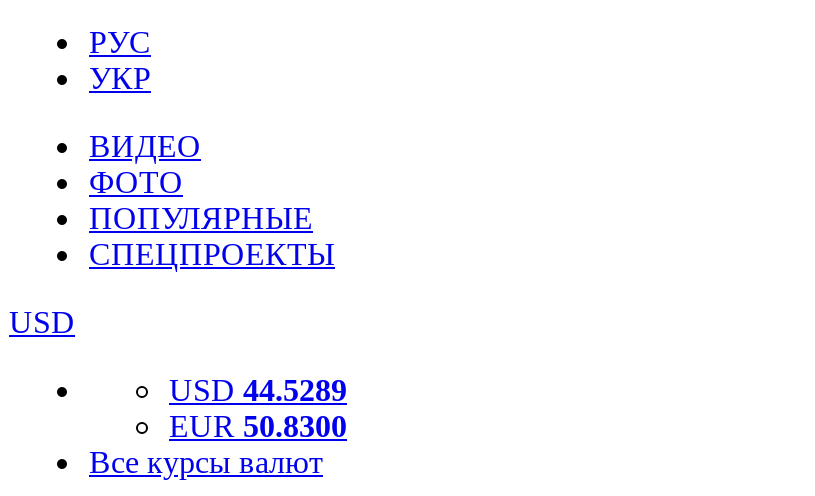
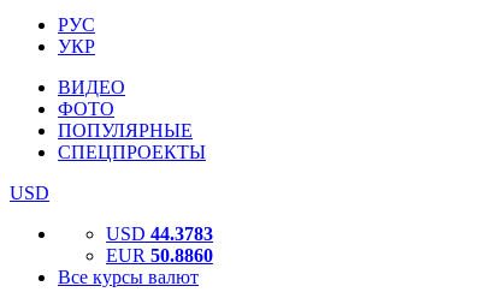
[169,373,347,407] USD 44.5289 -> [106,223,213,244] USD 44.3783
[169,409,347,443] EUR 50.8300 -> [106,245,213,266] EUR 50.8860

